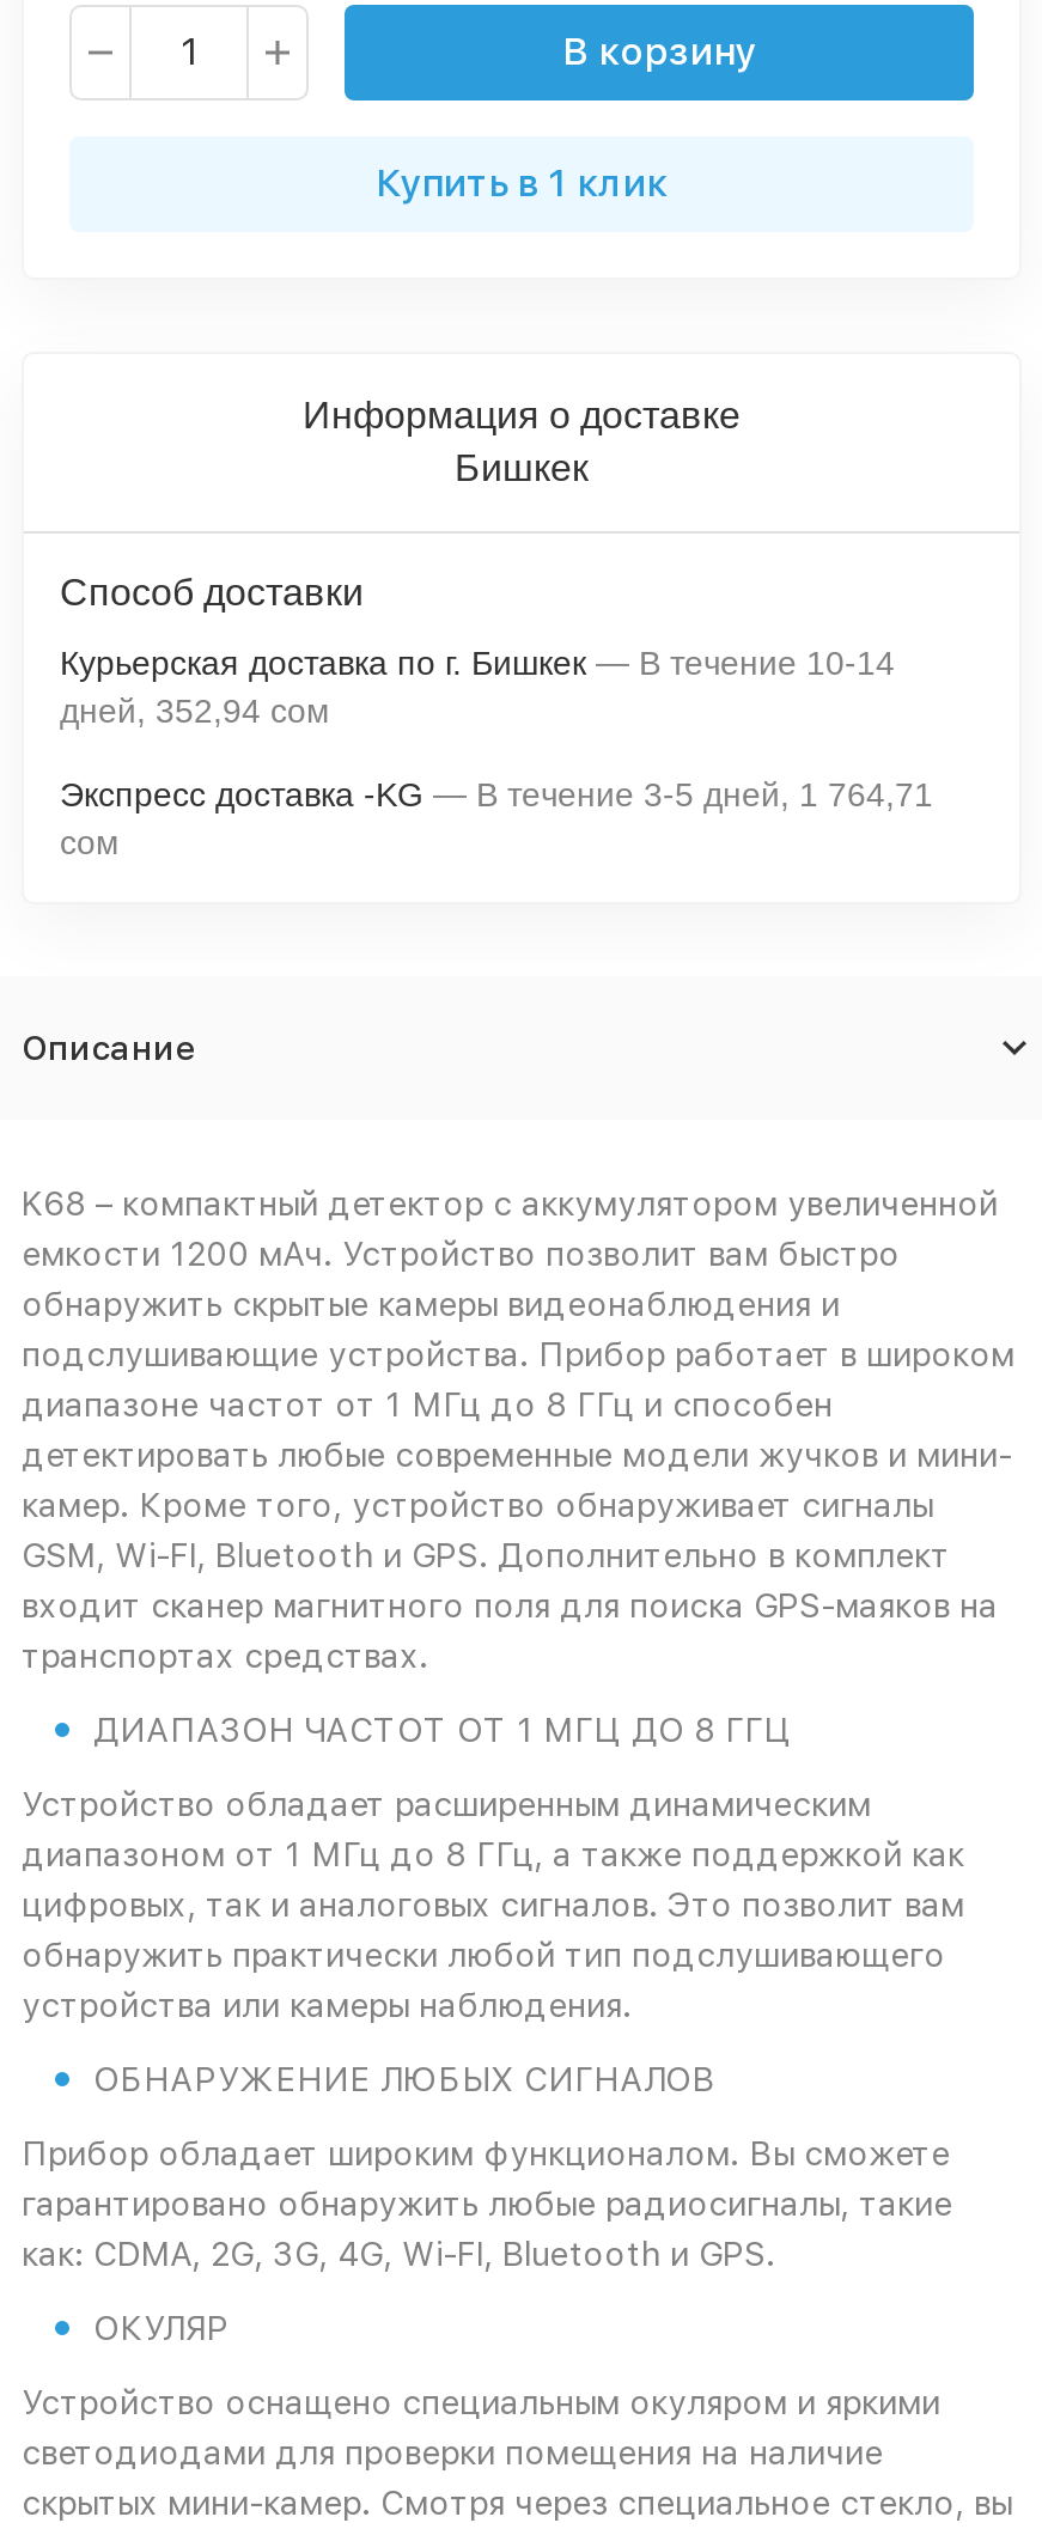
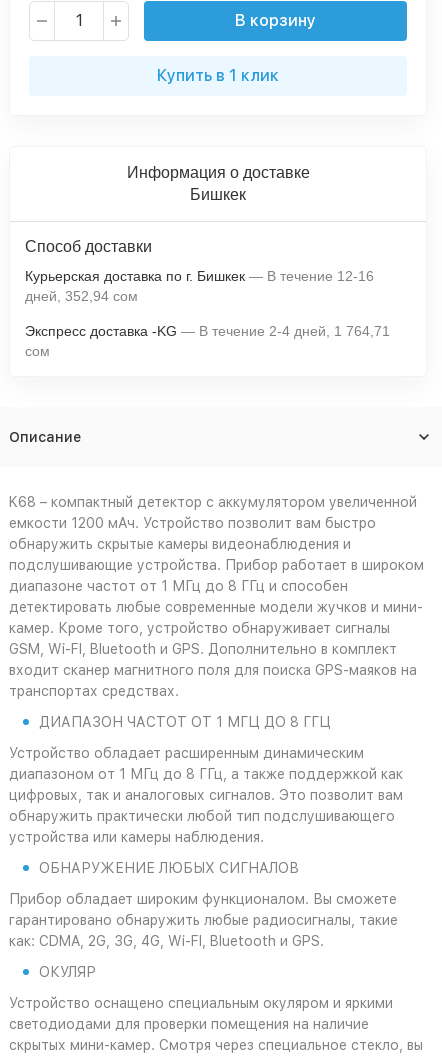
[60,644,895,682] Курьерская доставка по г. Бишкек В течение 10-14 -> [25,268,374,284] Курьерская доставка по г. Бишкек В течение 12-16
[476,775,933,813] В течение 3-5 дней 1 764,71 -> [199,323,390,339] В течение 2-4 дней 1 764,71

